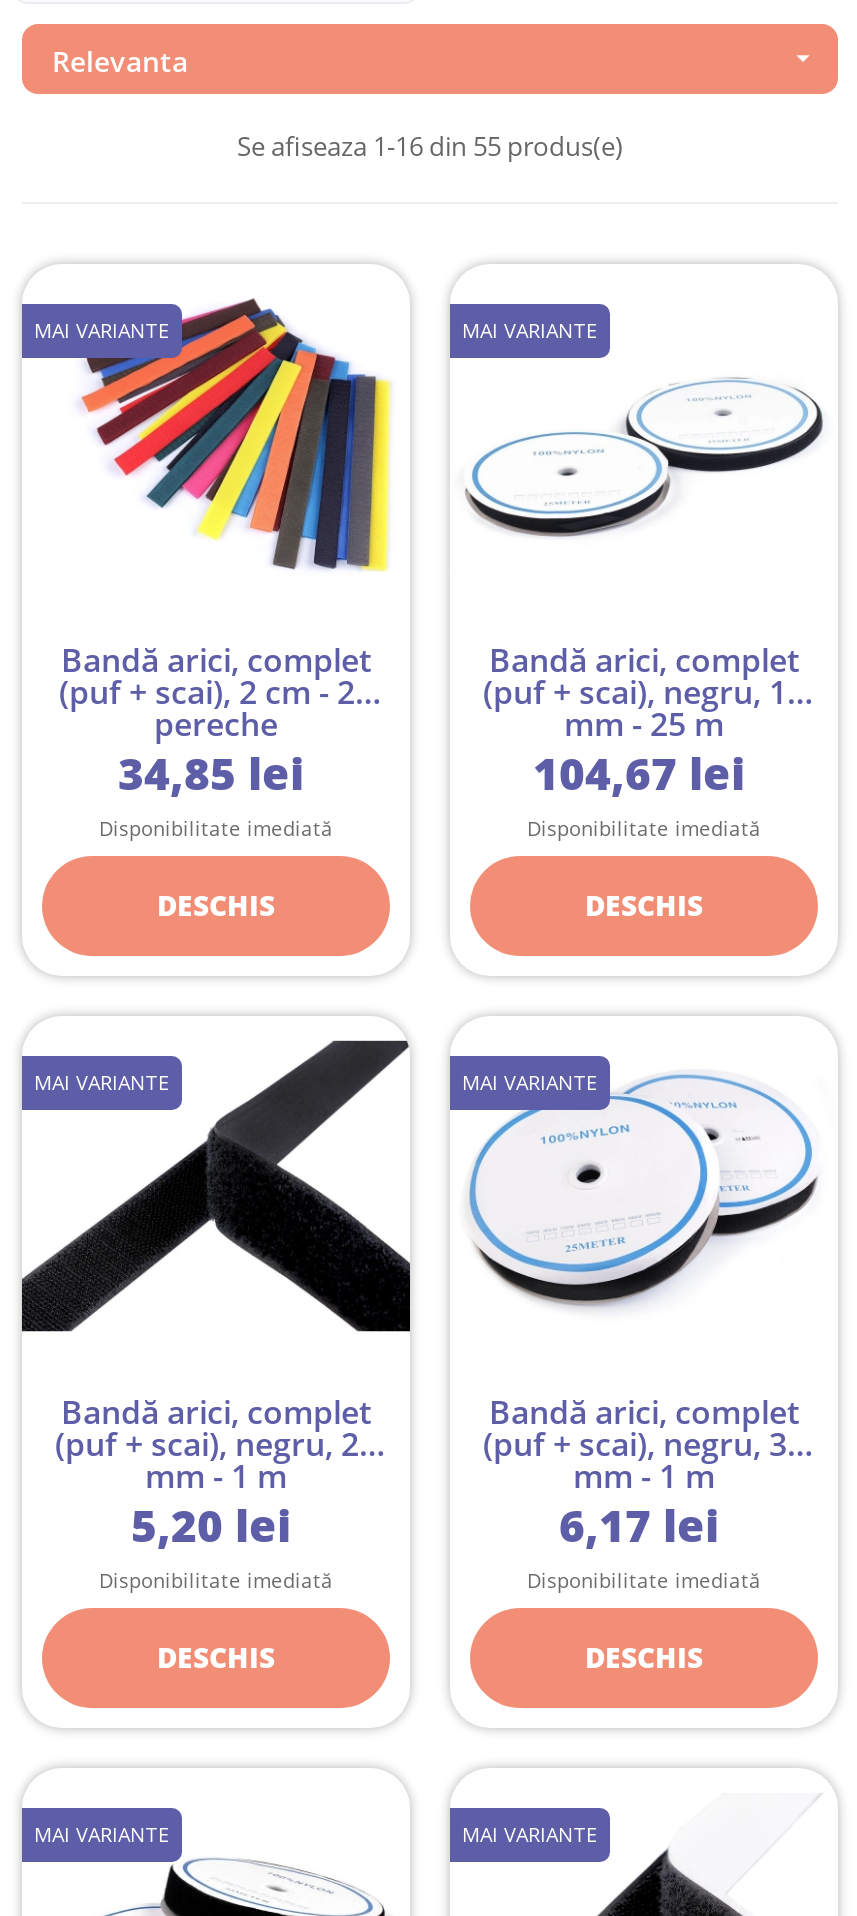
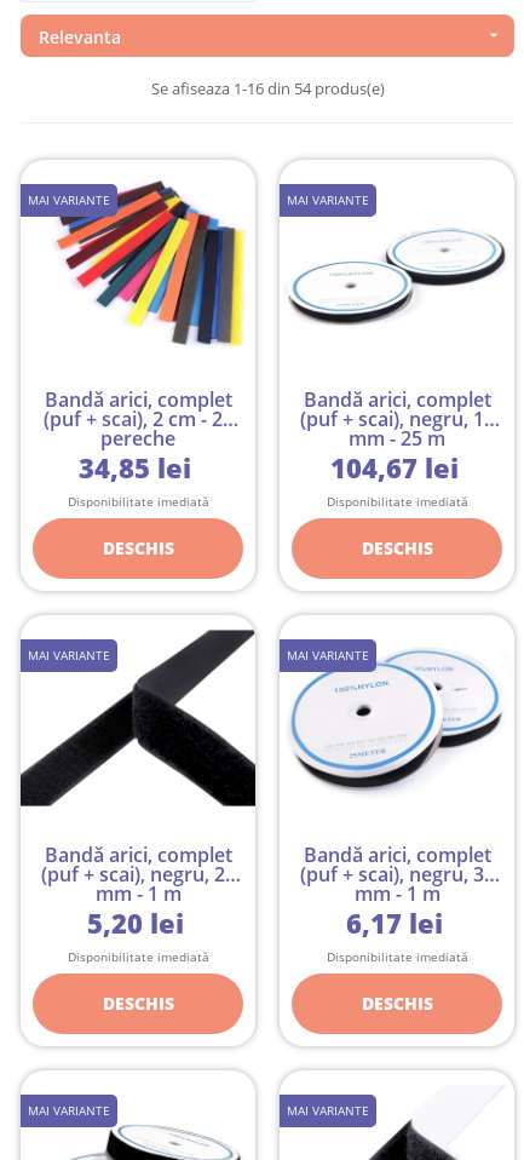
[237,128,623,164] Se afiseaza 1-16 din 55 produs(e) -> [151,77,384,99] Se afiseaza 1-16 din 54 produs(e)

